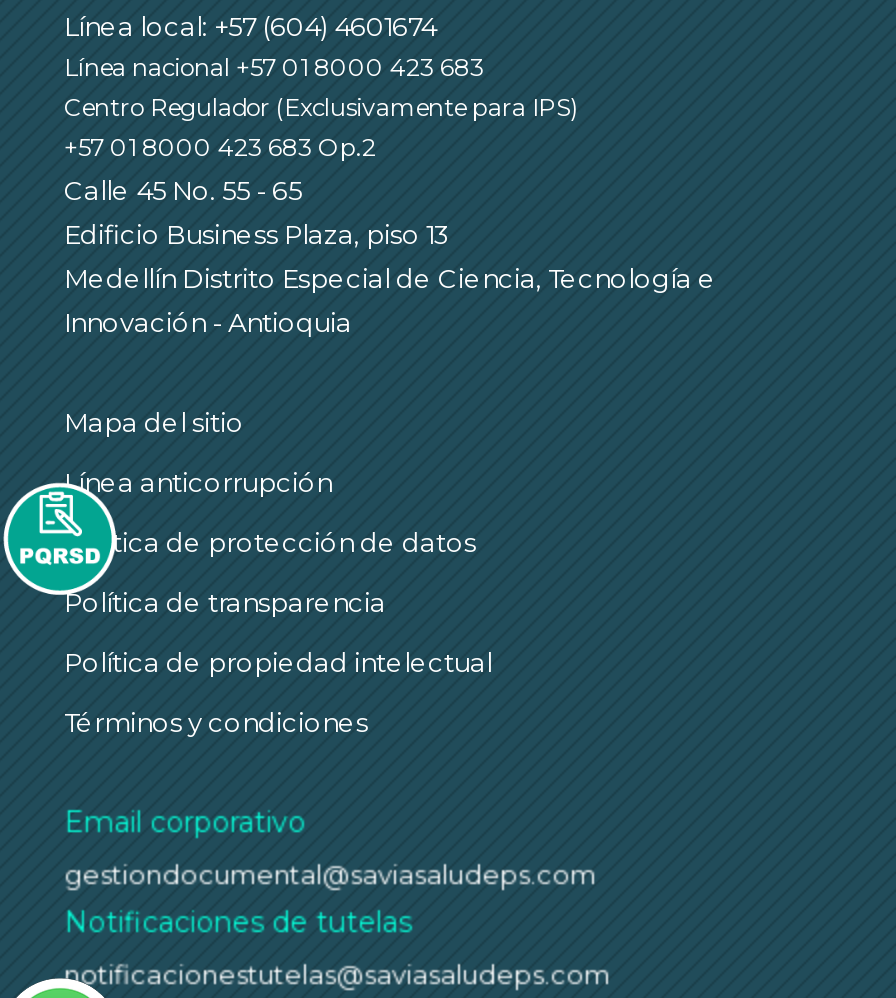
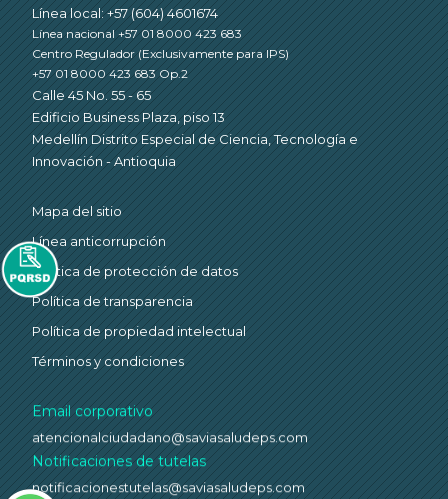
[64,858,596,890] gestiondocumental@saviasaludeps.com -> [32,429,308,445] atencionalciudadano@saviasaludeps.com

